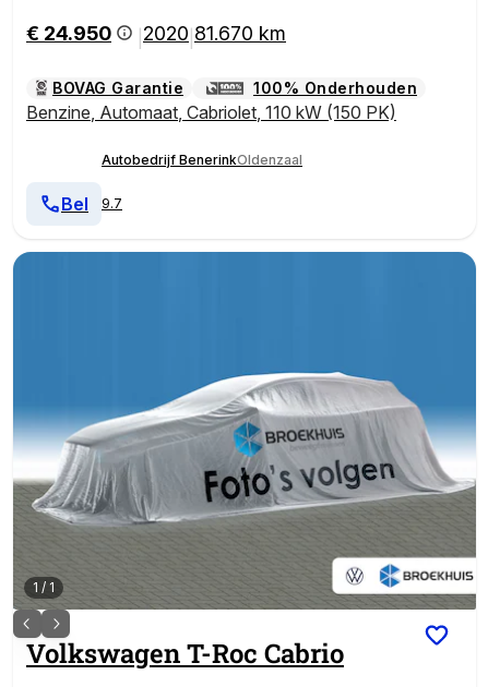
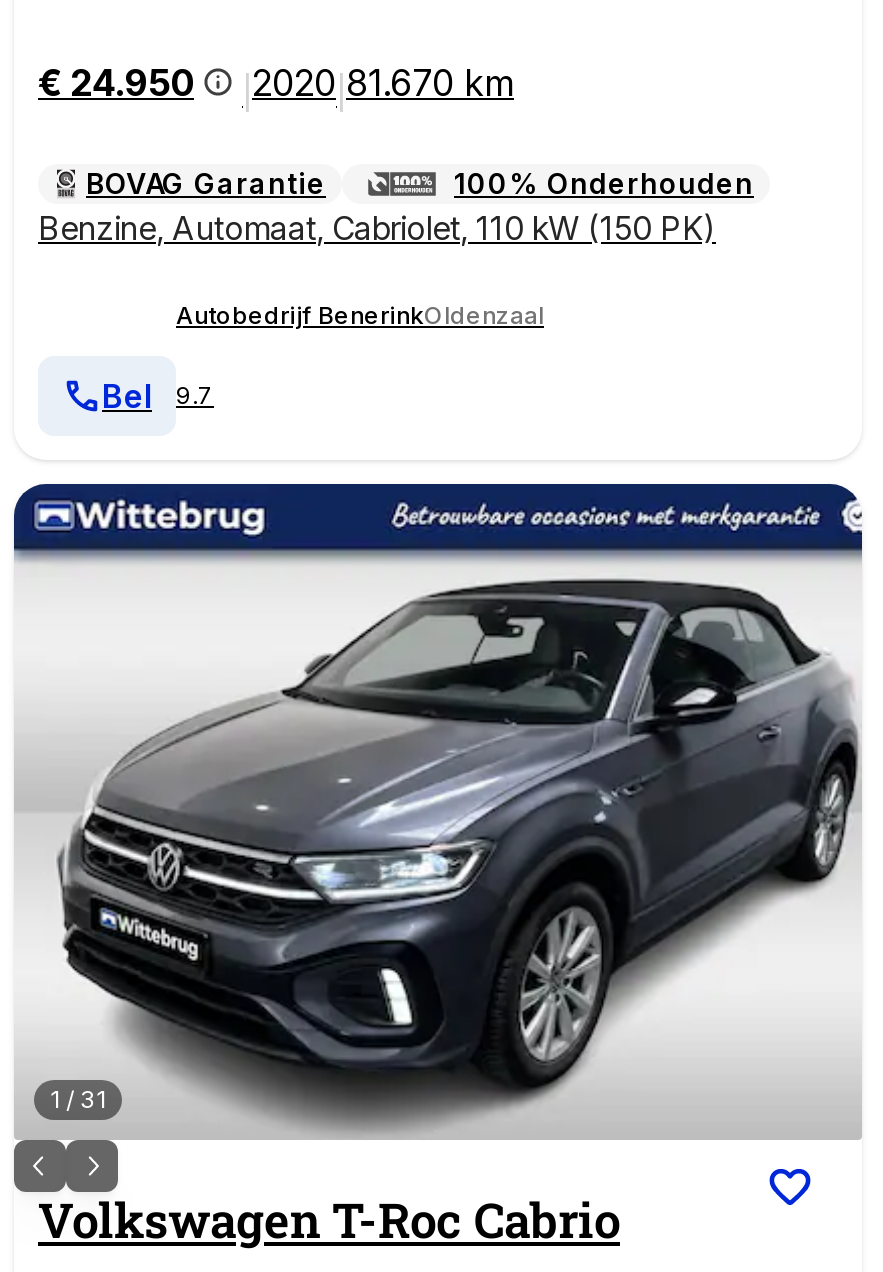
[12,251,477,610] [image] | 1 / 1 -> [12,484,864,1140] [image] | 1 / 31

